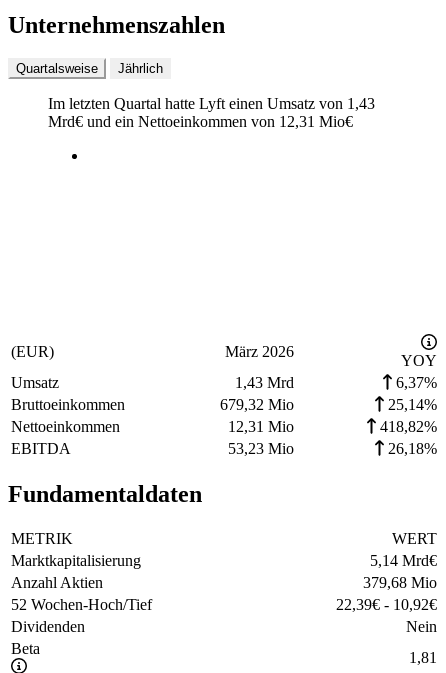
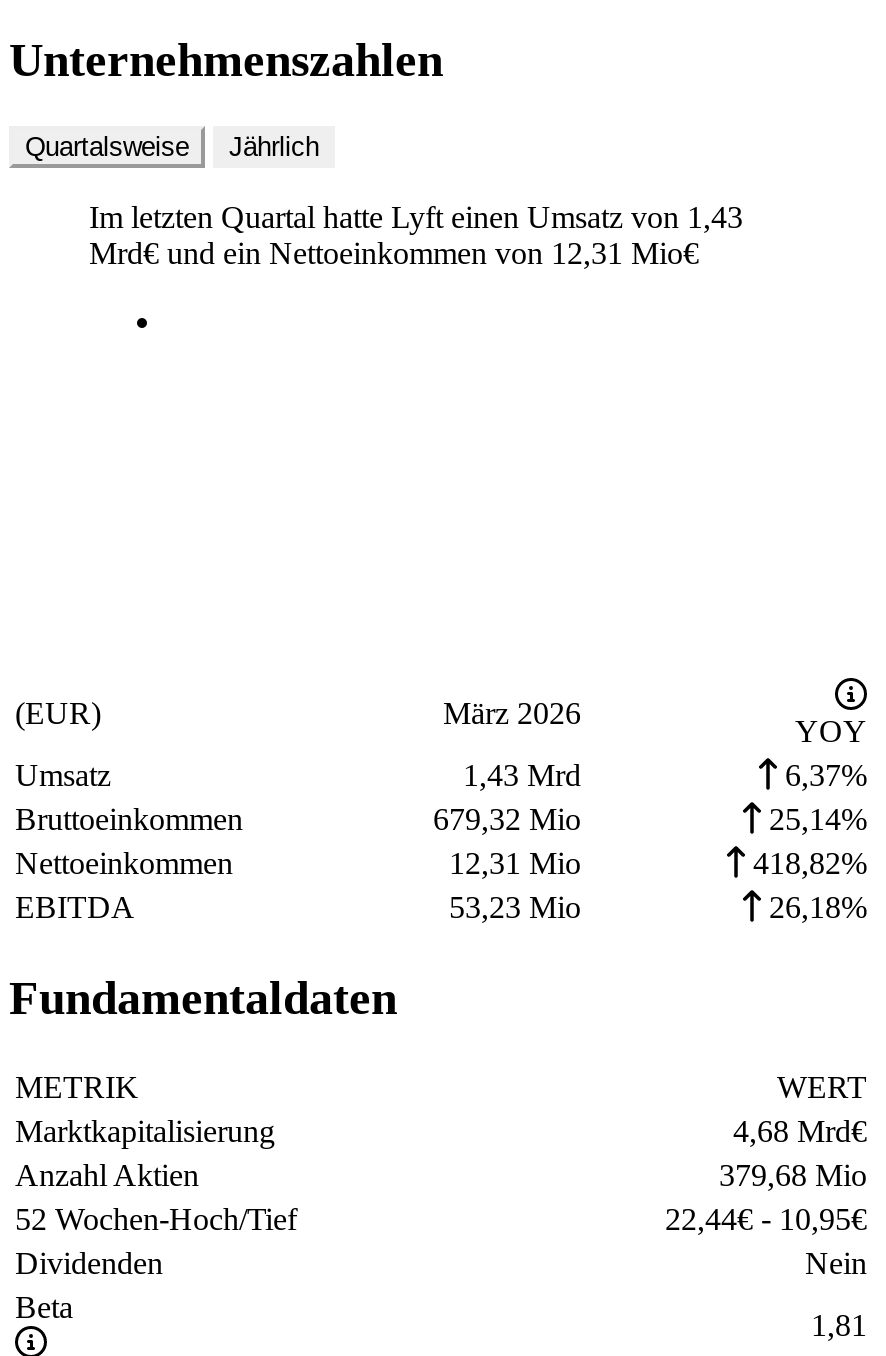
[370,552,437,569] 5,14 Mrd€ -> [733,1114,867,1148] 4,68 Mrd€
[336,596,437,613] 22,39€- 10,92€ -> [665,1202,867,1236] 22,44€- 10,95€

